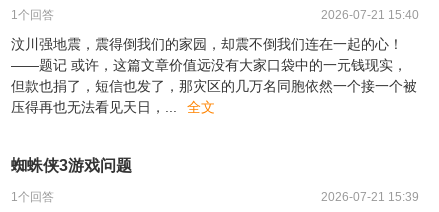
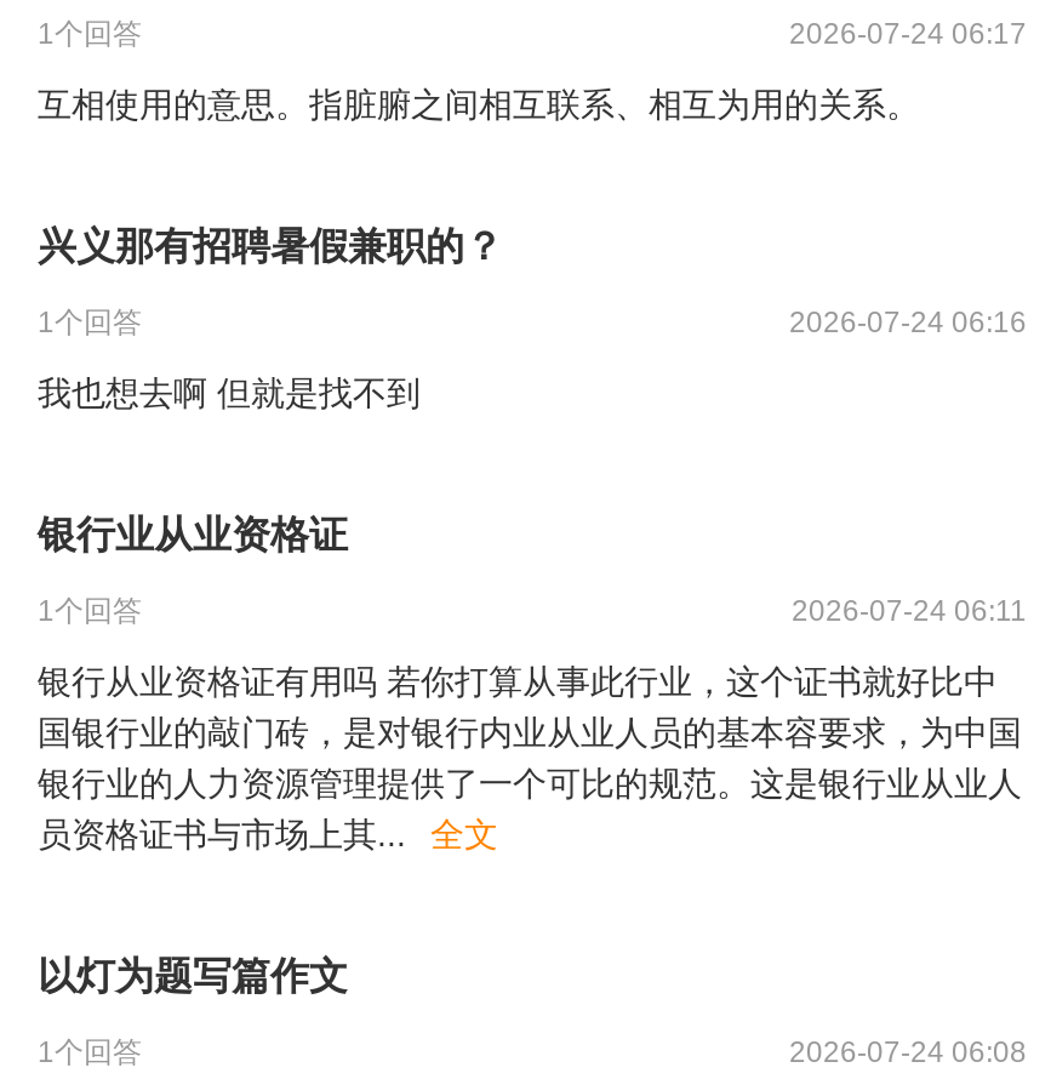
[11,8,419,115] 2026-07-21 15:40 | 汶川强地震，震得倒我们的家园，却震不倒我们连在一起的心！ | ——题记 或许，这篇文章价值远没有大家口袋中的一元钱现实， | 但款也捐了，短信也发了，那灾区的几万名同胞依然一个接一个被 | 压得再也无法看见天日，... -> [38,17,1027,854] 2026-07-24 06:17 | 互相使用的意思。指脏腑之间相互联系、相互为用的关系。 | 兴义那有招聘暑假兼职的？ | 1个回答 | 2026-07-24 06:16 | 我也想去啊 但就是找不到 | 银行业从业资格证 | 1个回答 | 2026-07-24 06:11 | 银行从业资格证有用吗 若你打算从事此行业，这个证书就好比中 | 国银行业的敲门砖，是对银行内业从业人员的基本容要求，为中国 | 银行业的人力资源管理提供了一个可比的规范。这是银行业从业人 | 员资格证书与市场上其...
[11,157,132,174] 蜘蛛侠3游戏问题 -> [38,955,348,997] 以灯为题写篇作文
[321,190,419,204] 2026-07-21 15:39 -> [789,1035,1027,1069] 2026-07-24 06:08

